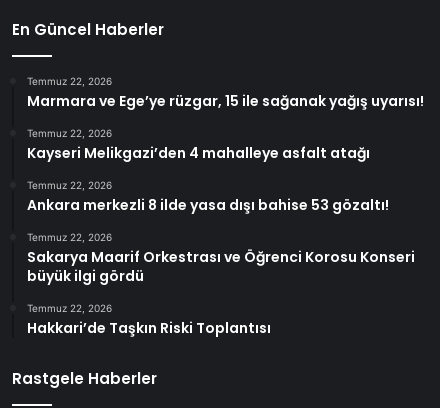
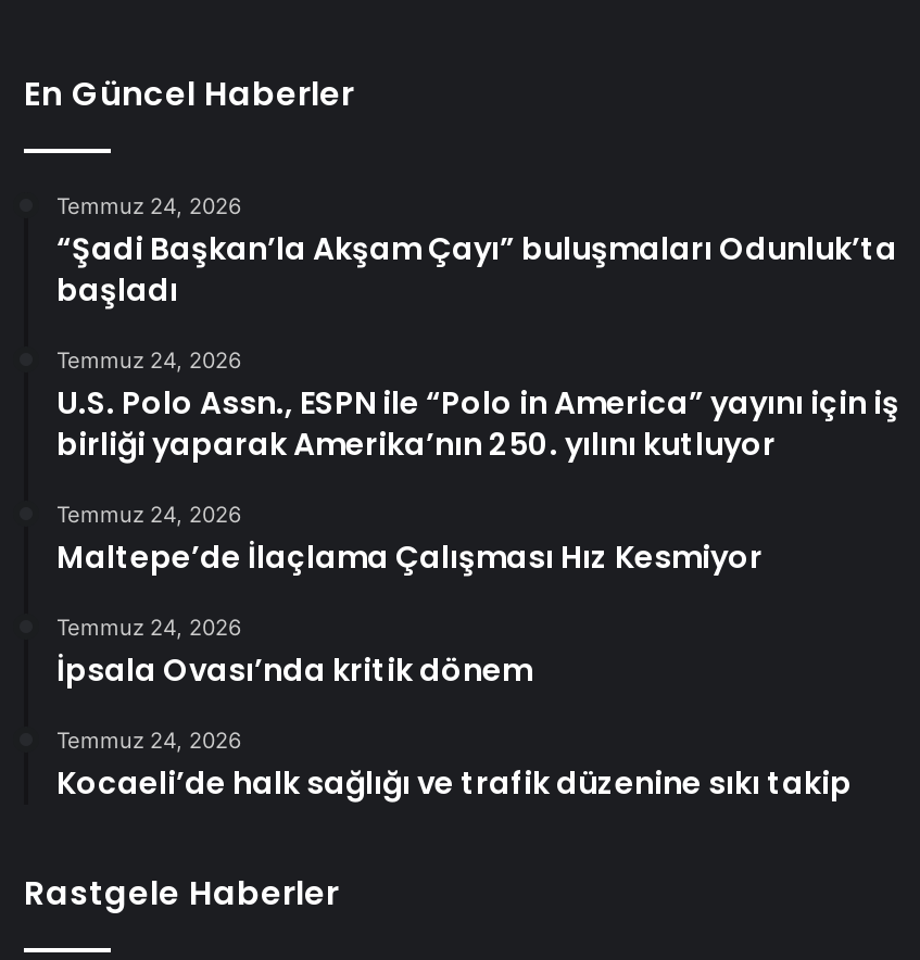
[27,75,424,111] Temmuz 22, 2026 | Marmara ve Ege’ye rüzgar, 15 ile sağanak yağış uyarısı! -> [56,192,897,311] Temmuz 24, 2026 | “Şadi Başkan’la Akşam Çayı” buluşmaları Odunluk’ta | başladı
[27,127,370,163] Temmuz 22, 2026 | Kayseri Melikgazi’den 4 mahalleye asfalt atağı -> [56,346,899,465] Temmuz 24, 2026 | U.S. Polo Assn., ESPN ile “Polo in America” yayını için iş | birliği yaparak Amerika’nın 250. yılını kutluyor
[27,179,389,215] Temmuz 22, 2026 | Ankara merkezli 8 ilde yasa dışı bahise 53 gözaltı! -> [56,500,763,578] Temmuz 24, 2026 | Maltepe’de İlaçlama Çalışması Hız Kesmiyor
[27,231,415,286] Temmuz 22, 2026 | Sakarya Maarif Orkestrası ve Öğrenci Korosu Konseri | büyük ilgi gördü -> [56,613,532,691] Temmuz 24, 2026 | İpsala Ovası’nda kritik dönem
[27,302,271,338] Temmuz 22, 2026 | Hakkari’de Taşkın Riski Toplantısı -> [56,726,852,804] Temmuz 24, 2026 | Kocaeli’de halk sağlığı ve trafik düzenine sıkı takip

